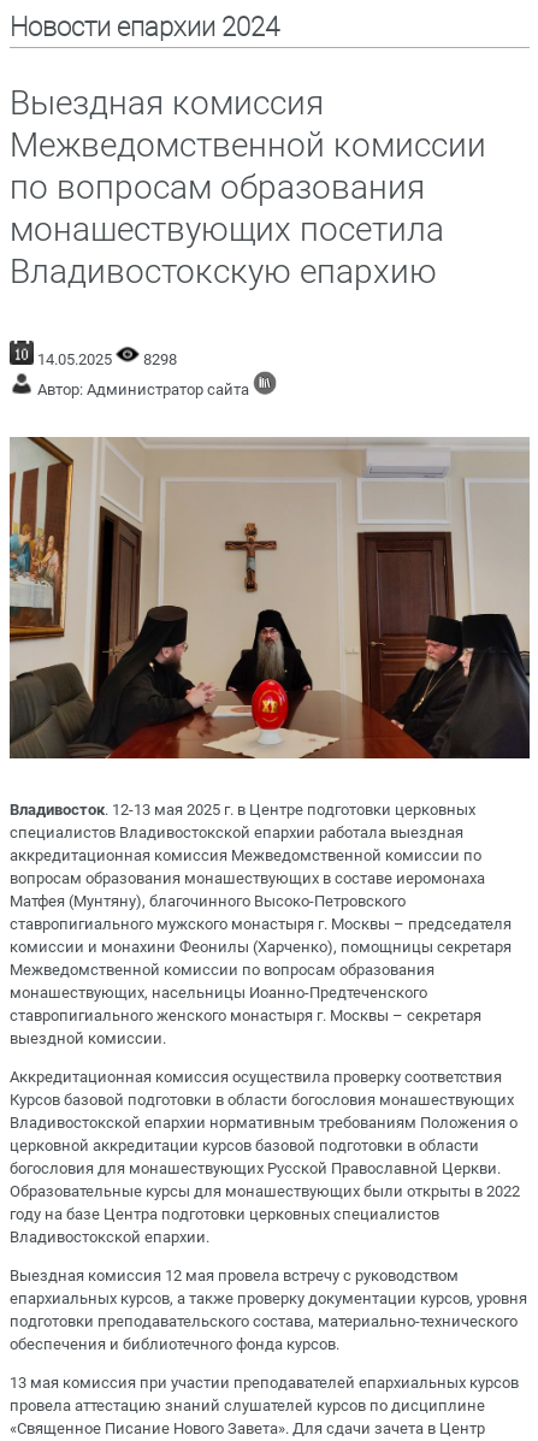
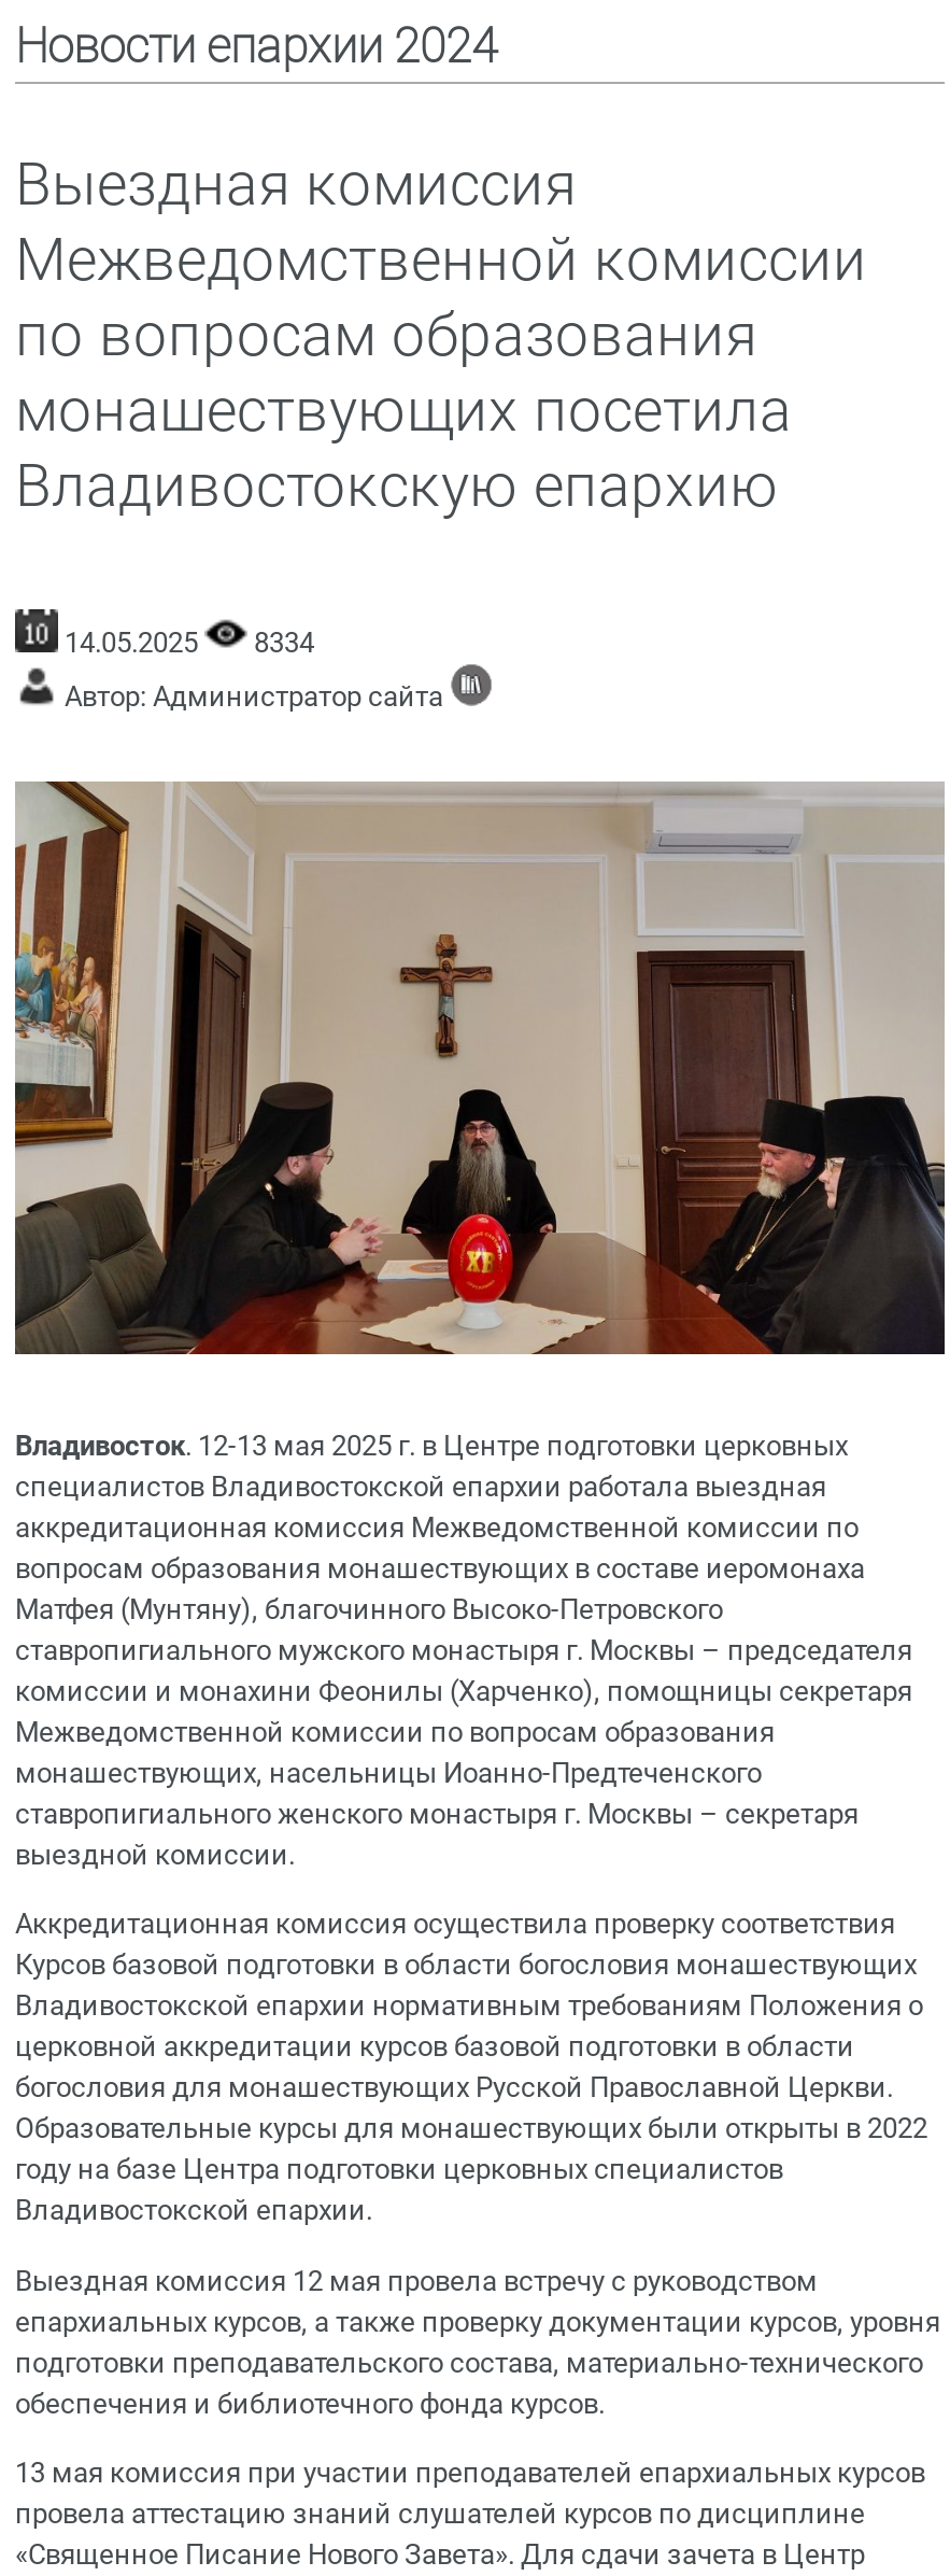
[34,350,177,368] 14.05.2025 8298 -> [58,626,314,658] 14.05.2025 8334

